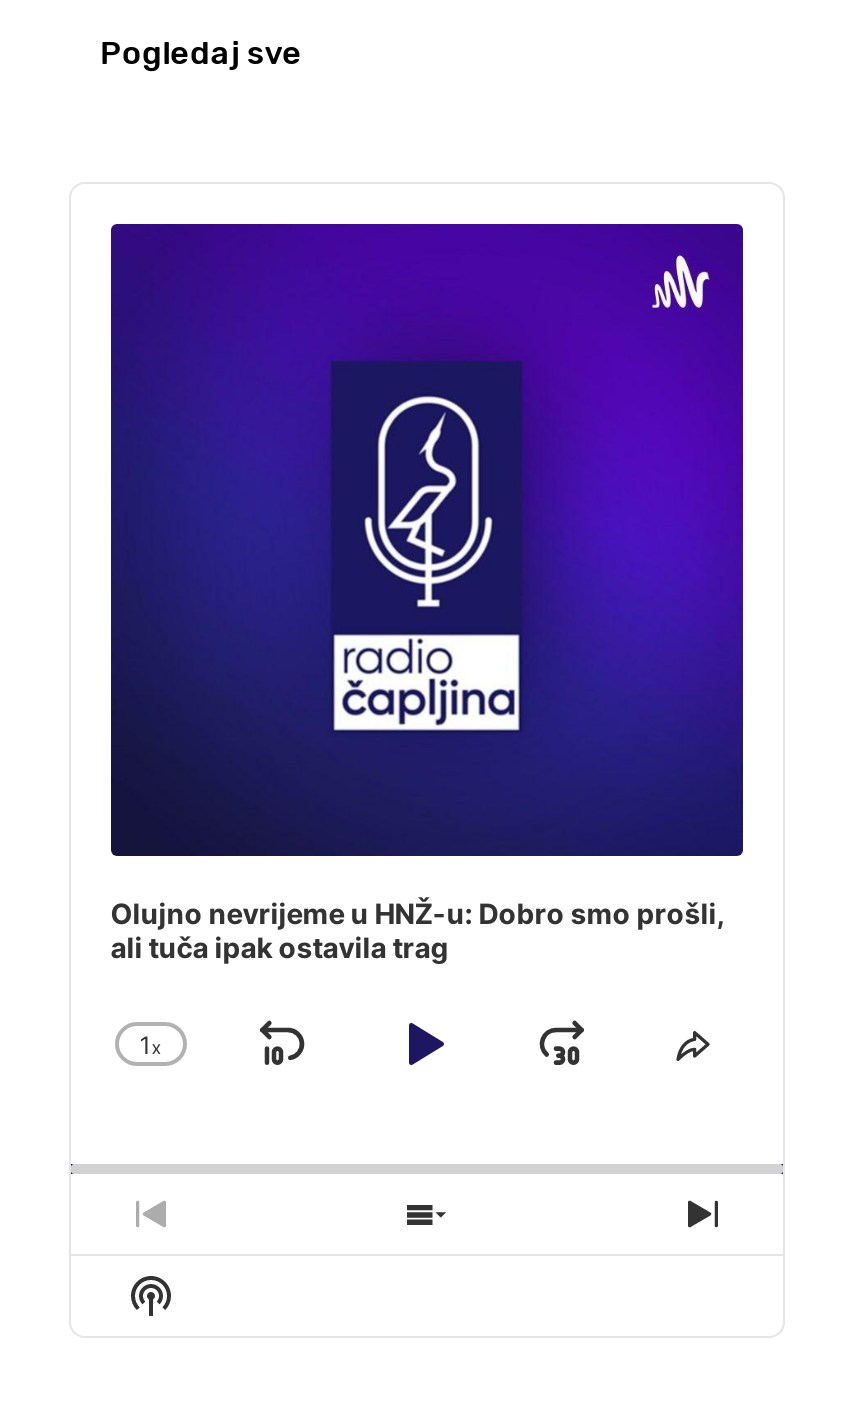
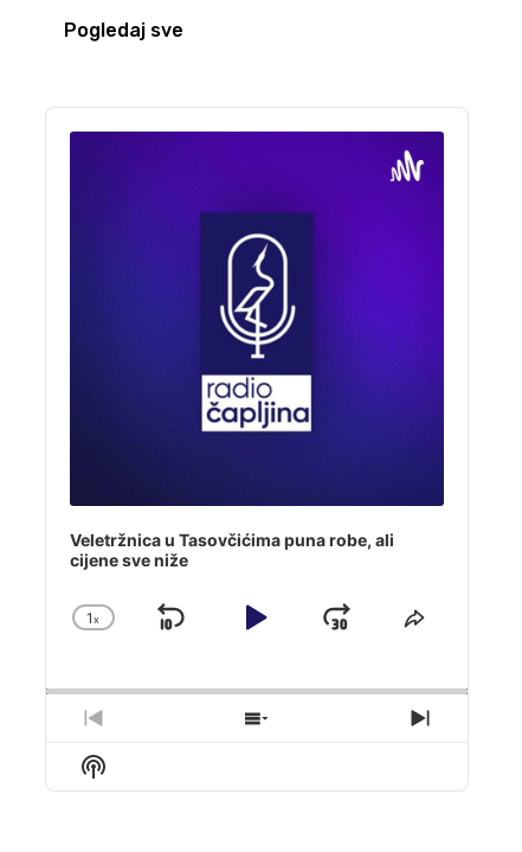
[111,897,725,965] Olujno nevrijeme u HNŽ-u: Dobro smo prošli, | ali tuča ipak ostavila trag -> [70,530,394,570] Veletržnica u Tasovčićima puna robe, ali | cijene sve niže

